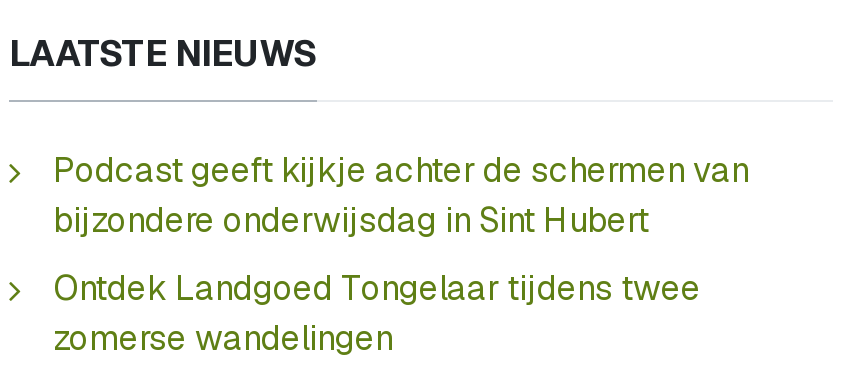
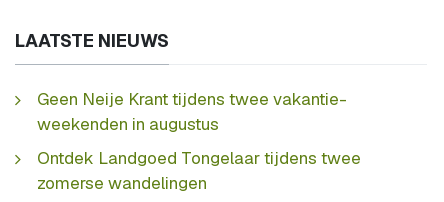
[53,148,749,242] Podcast geeft kijkje achter de schermen van | bijzondere onderwijsdag in Sint Hubert -> [37,88,347,135] Geen Neije Krant tijdens twee vakantie- | weekenden in augustus

